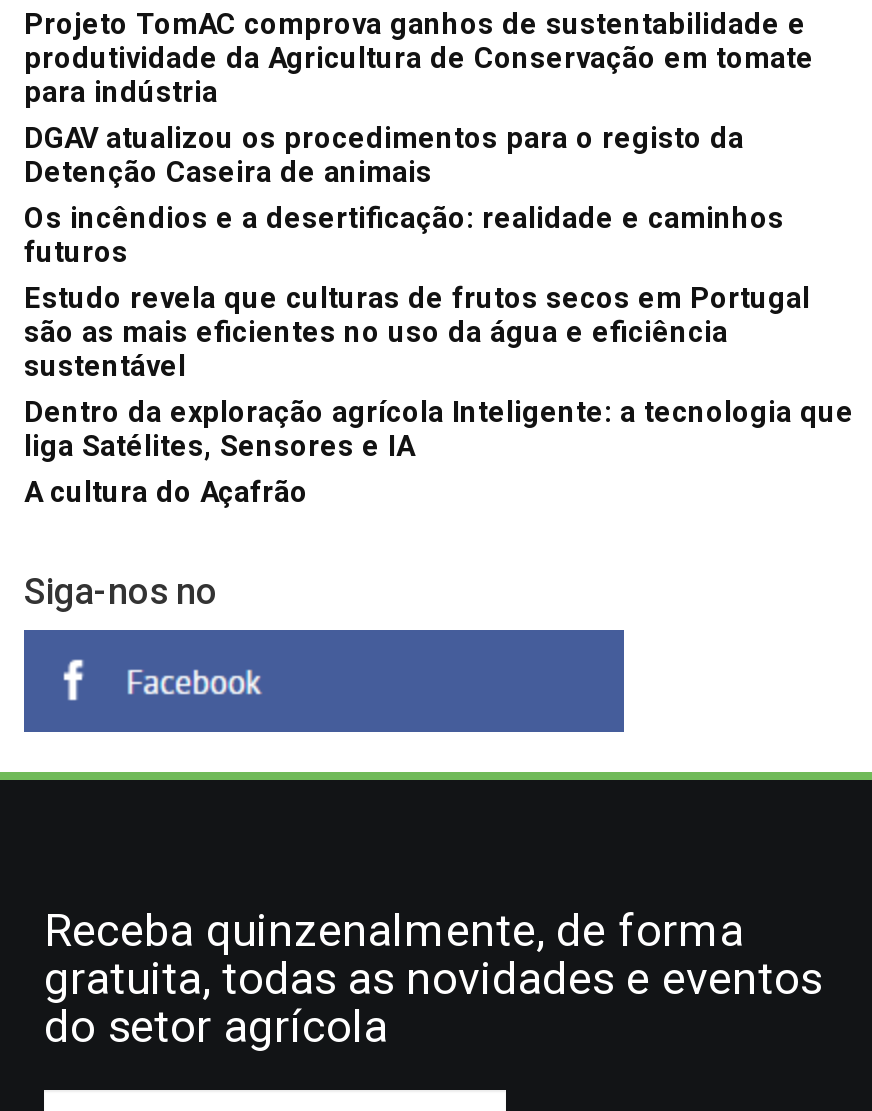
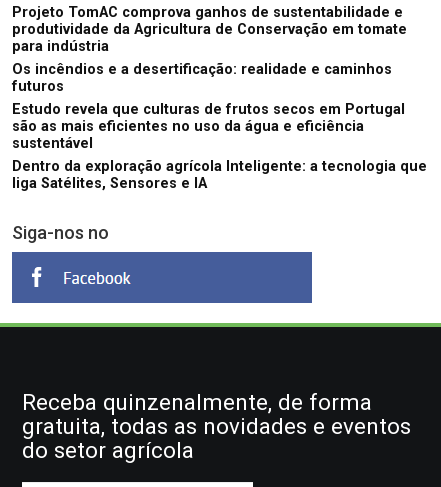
[24,121,744,189] DGAV atualizou os procedimentos para o registo da | Detenção Caseira de animais -> none
[24,475,308,509] A cultura do Açafrão -> none

